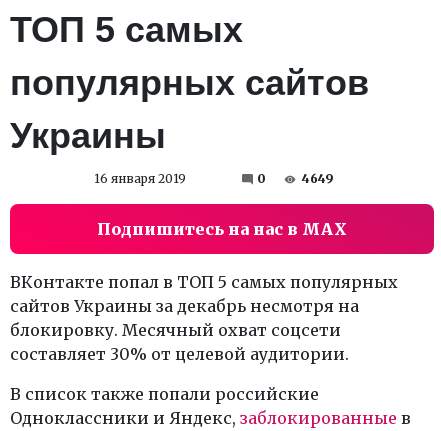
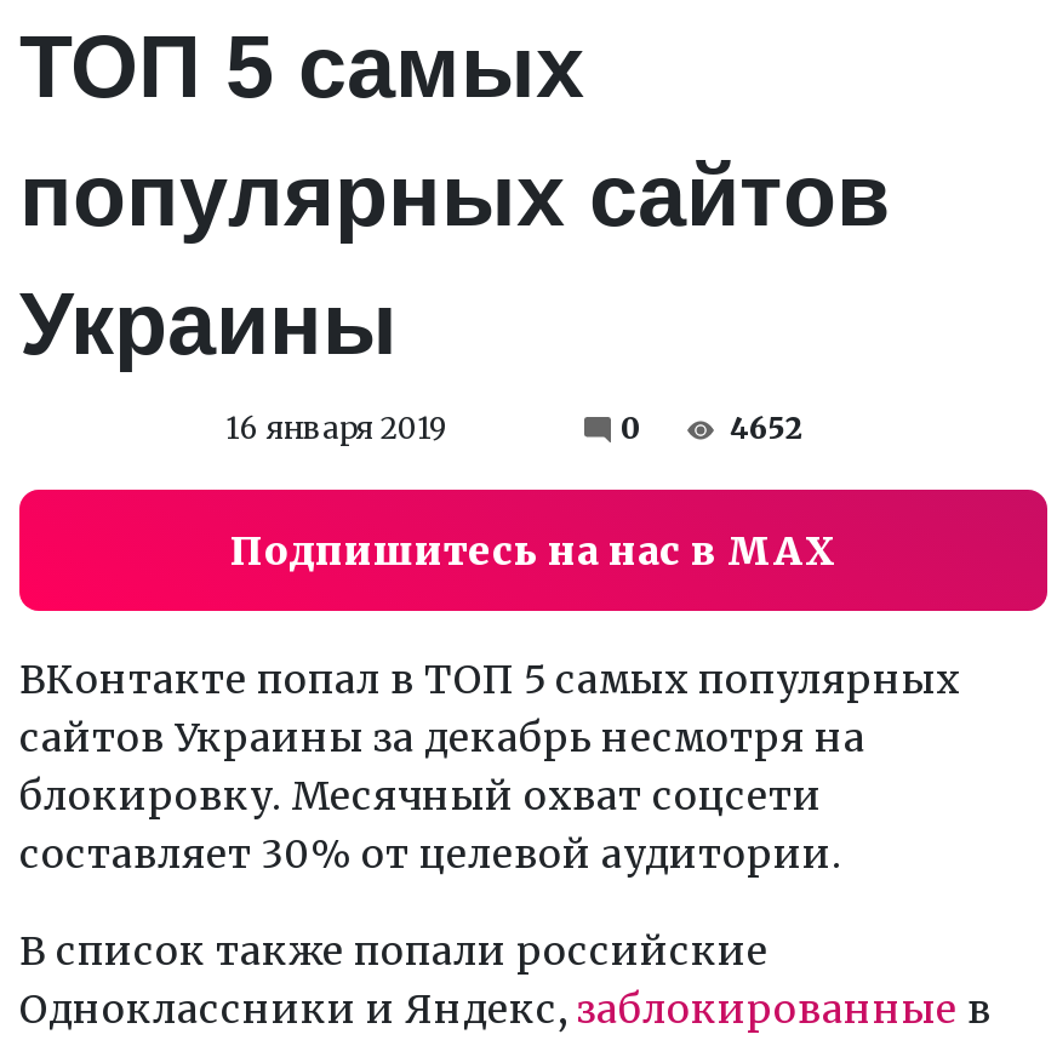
[302,171,334,186] 4649 -> [730,410,802,446] 4652

